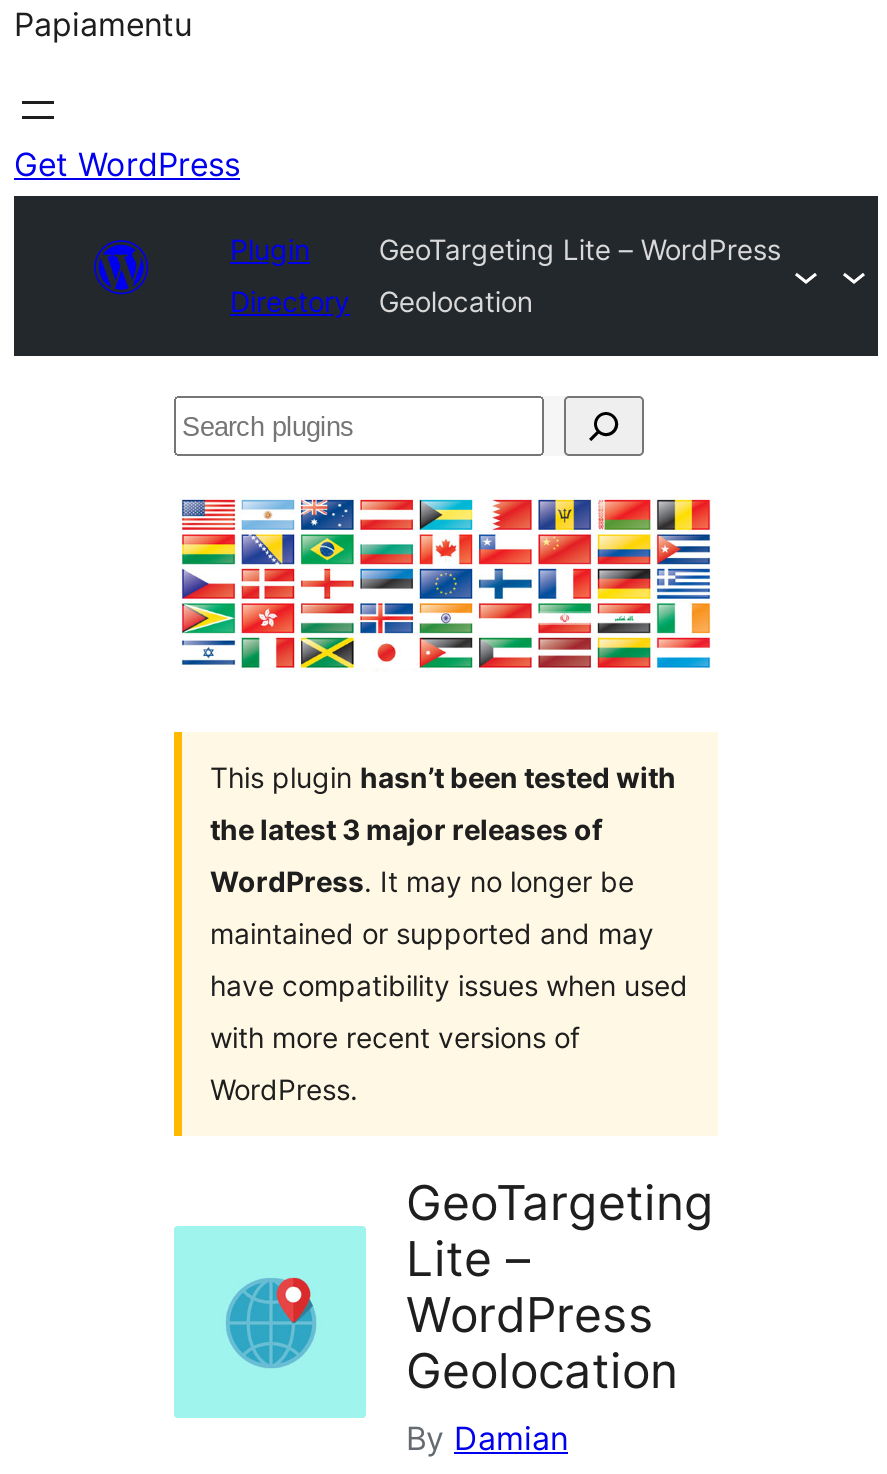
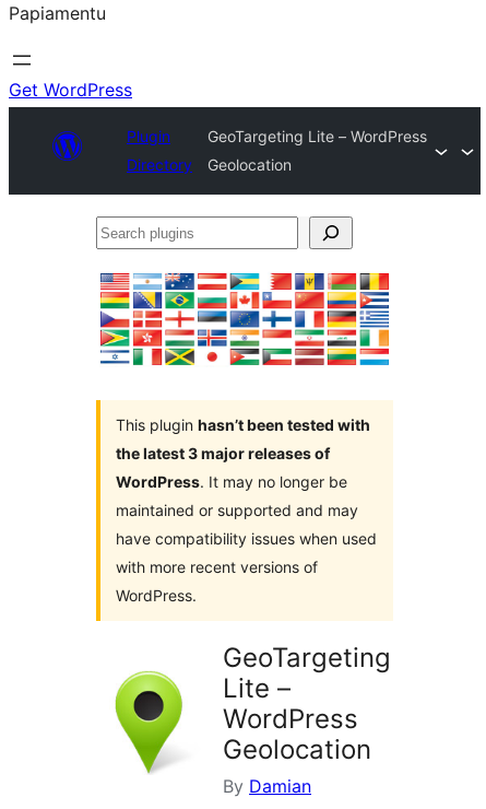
[172,1224,368,1420] [image] -> [96,670,201,775] [image]

